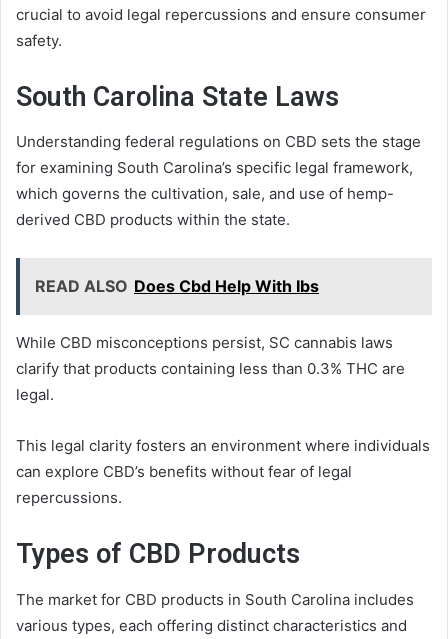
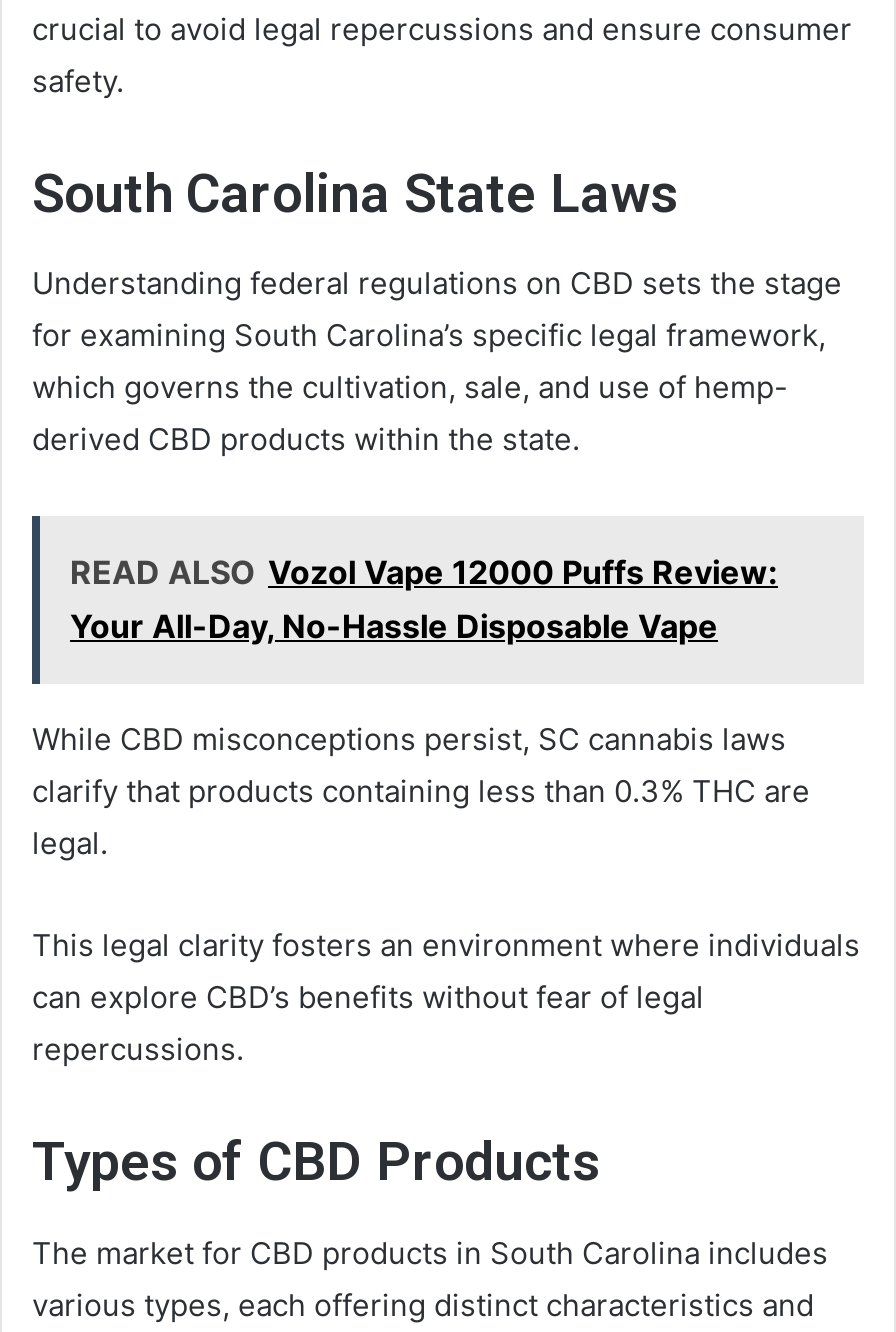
[35,276,319,296] READ ALSO Does Cbd Help With Ibs -> [70,553,778,647] READ ALSO Vozol Vape 12000 Puffs Review: | Your All-Day, No-Hassle Disposable Vape

